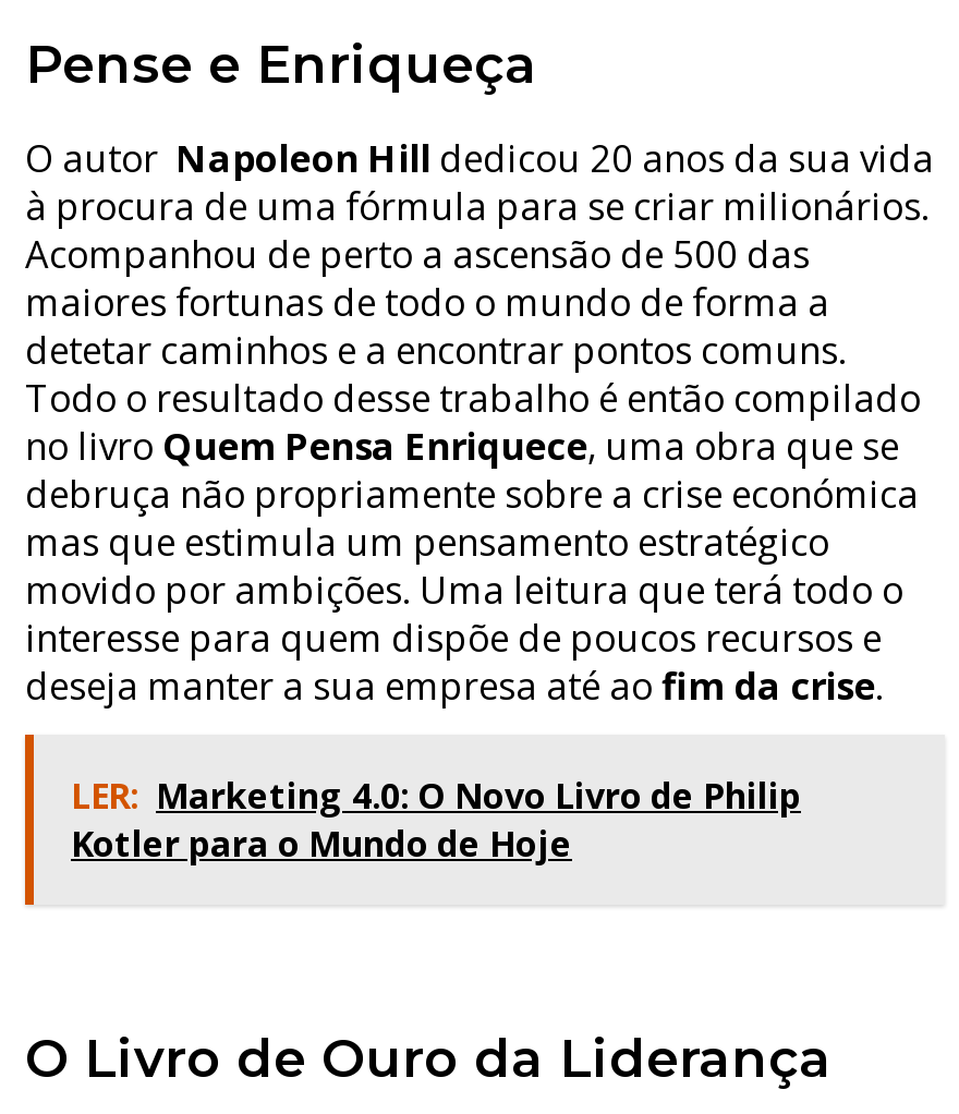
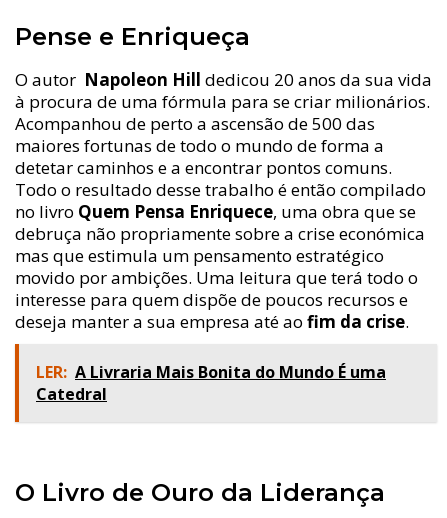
[71,772,801,868] LER: Marketing 4.0: O Novo Livro de Philip | Kotler para o Mundo de Hoje -> [36,361,386,405] LER: A Livraria Mais Bonita do Mundo É uma | Catedral

